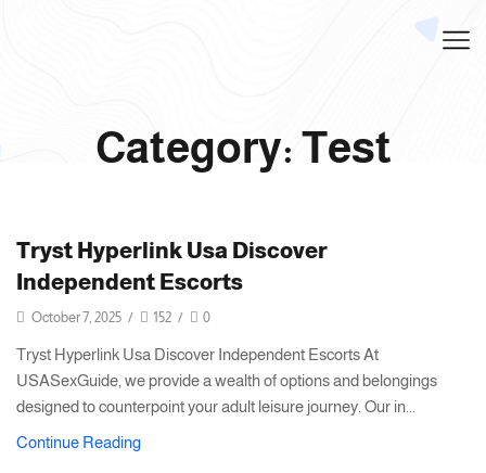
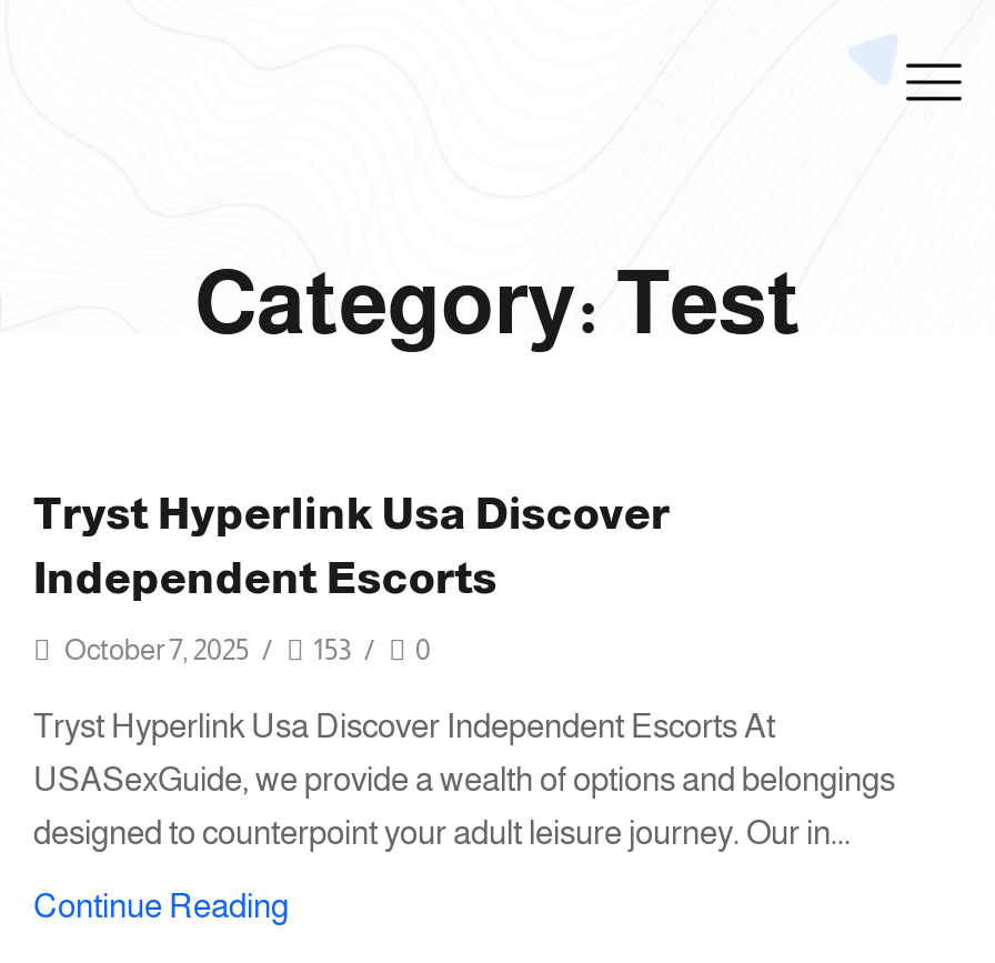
[29,309,210,325] October 7, 2025 / 152 / 0 -> [60,633,431,666] October 7, 2025 / 153 / 0

